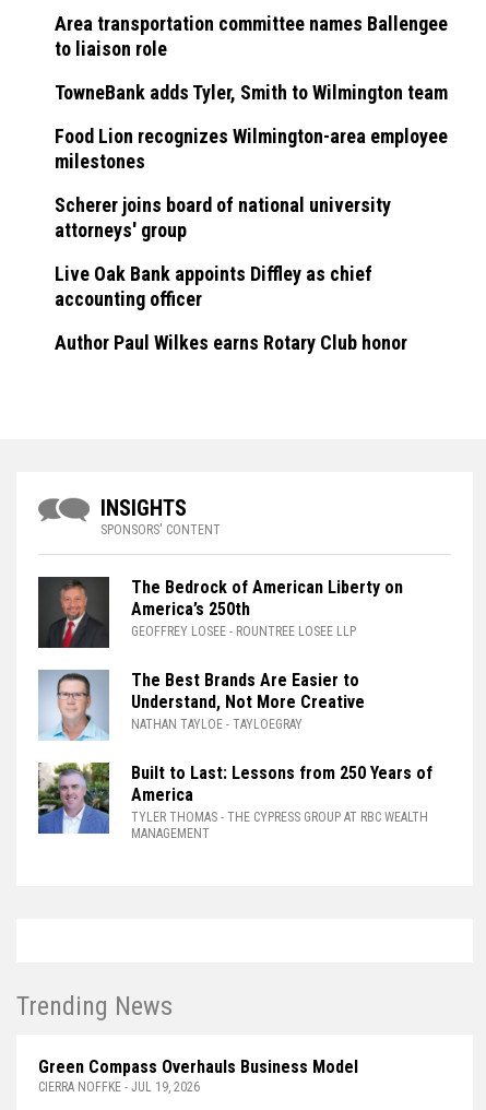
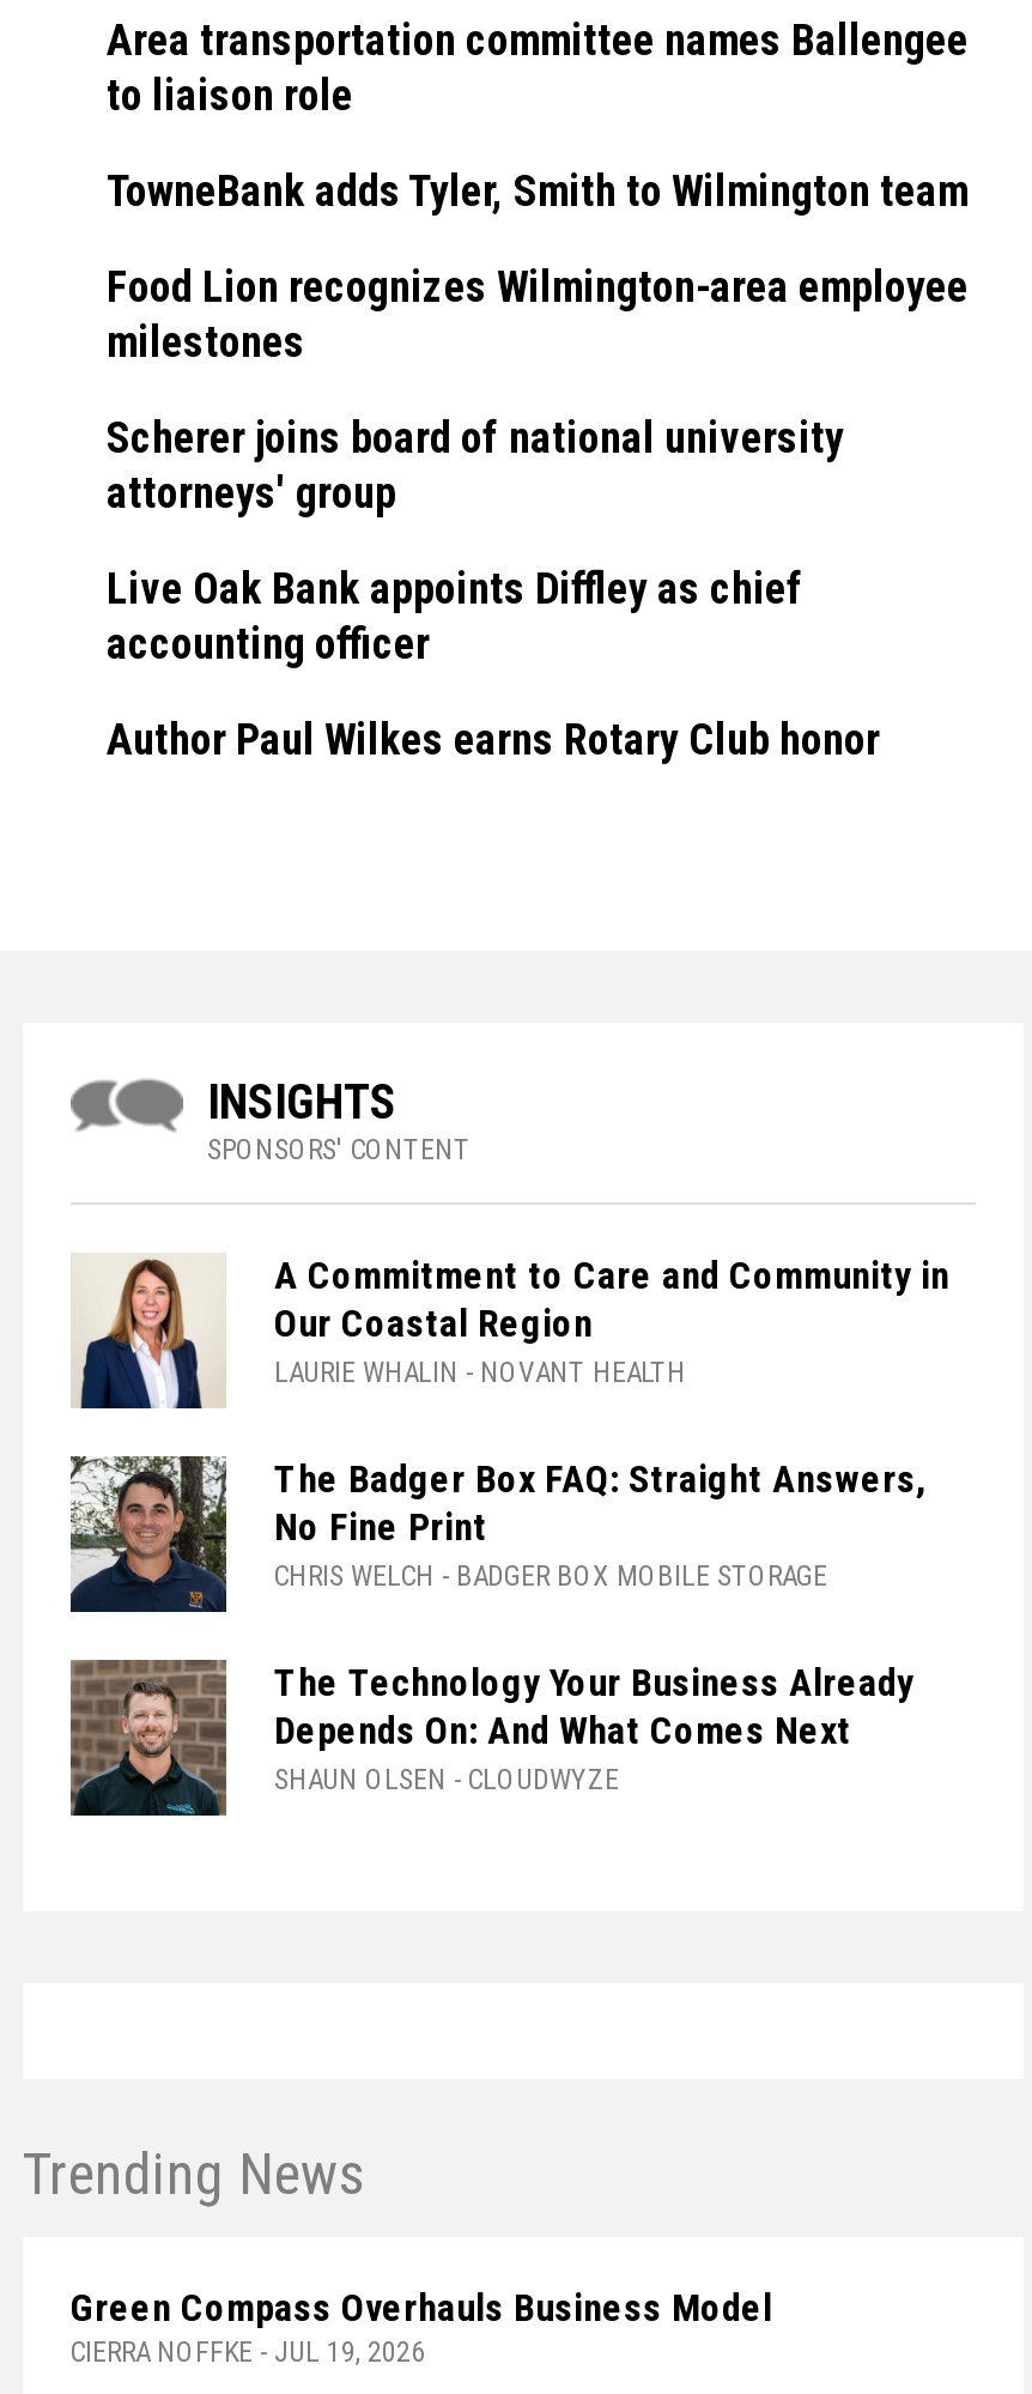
[37,576,403,649] [image] | The Bedrock of American Liberty on | America’s 250th | GEOFFREY LOSEE - ROUNTREE LOSEE LLP -> [71,1253,949,1411] [image] | A Commitment to Care and Community in | Our Coastal Region | LAURIE WHALIN - NOVANT HEALTH
[38,670,365,742] [image] | The Best Brands Are Easier to | Understand, Not More Creative | NATHAN TAYLOE - TAYLOEGRAY -> [68,1454,925,1614] [image] | The Badger Box FAQ: Straight Answers, | No Fine Print | CHRIS WELCH - BADGER BOX MOBILE STORAGE
[38,761,432,841] [image] | Built to Last: Lessons from 250 Years of | America | TYLER THOMAS - THE CYPRESS GROUP AT RBC WEALTH | MANAGEMENT -> [68,1657,913,1818] [image] | The Technology Your Business Already | Depends On: And What Comes Next | SHAUN OLSEN - CLOUDWYZE

